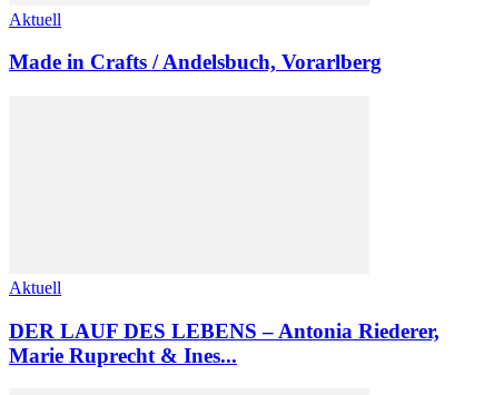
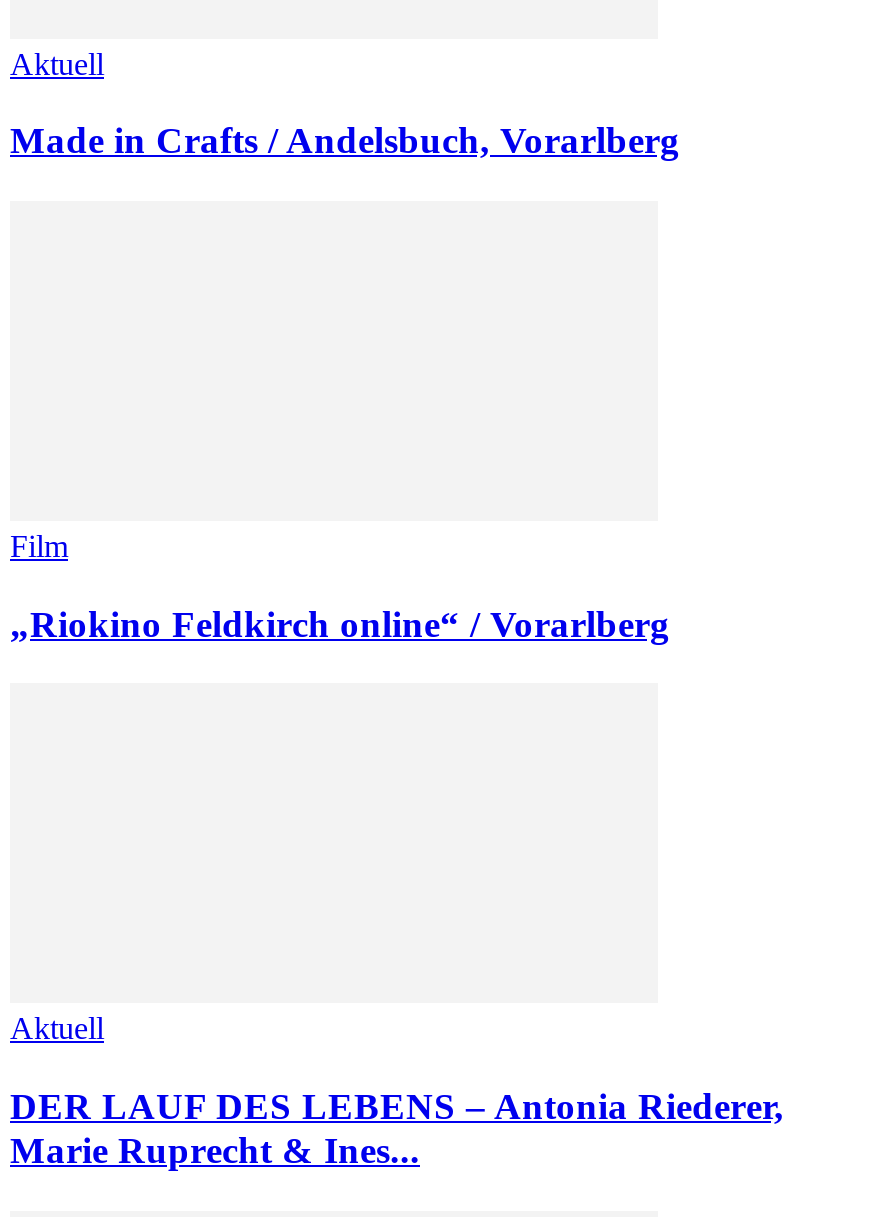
none -> [10,529,670,644] Film | „Riokino Feldkirch online“ / Vorarlberg

